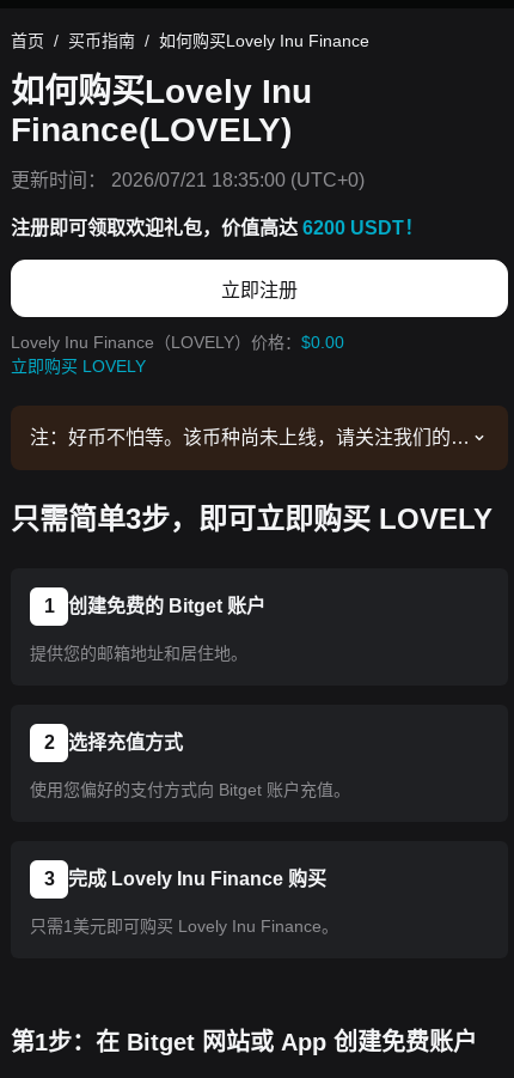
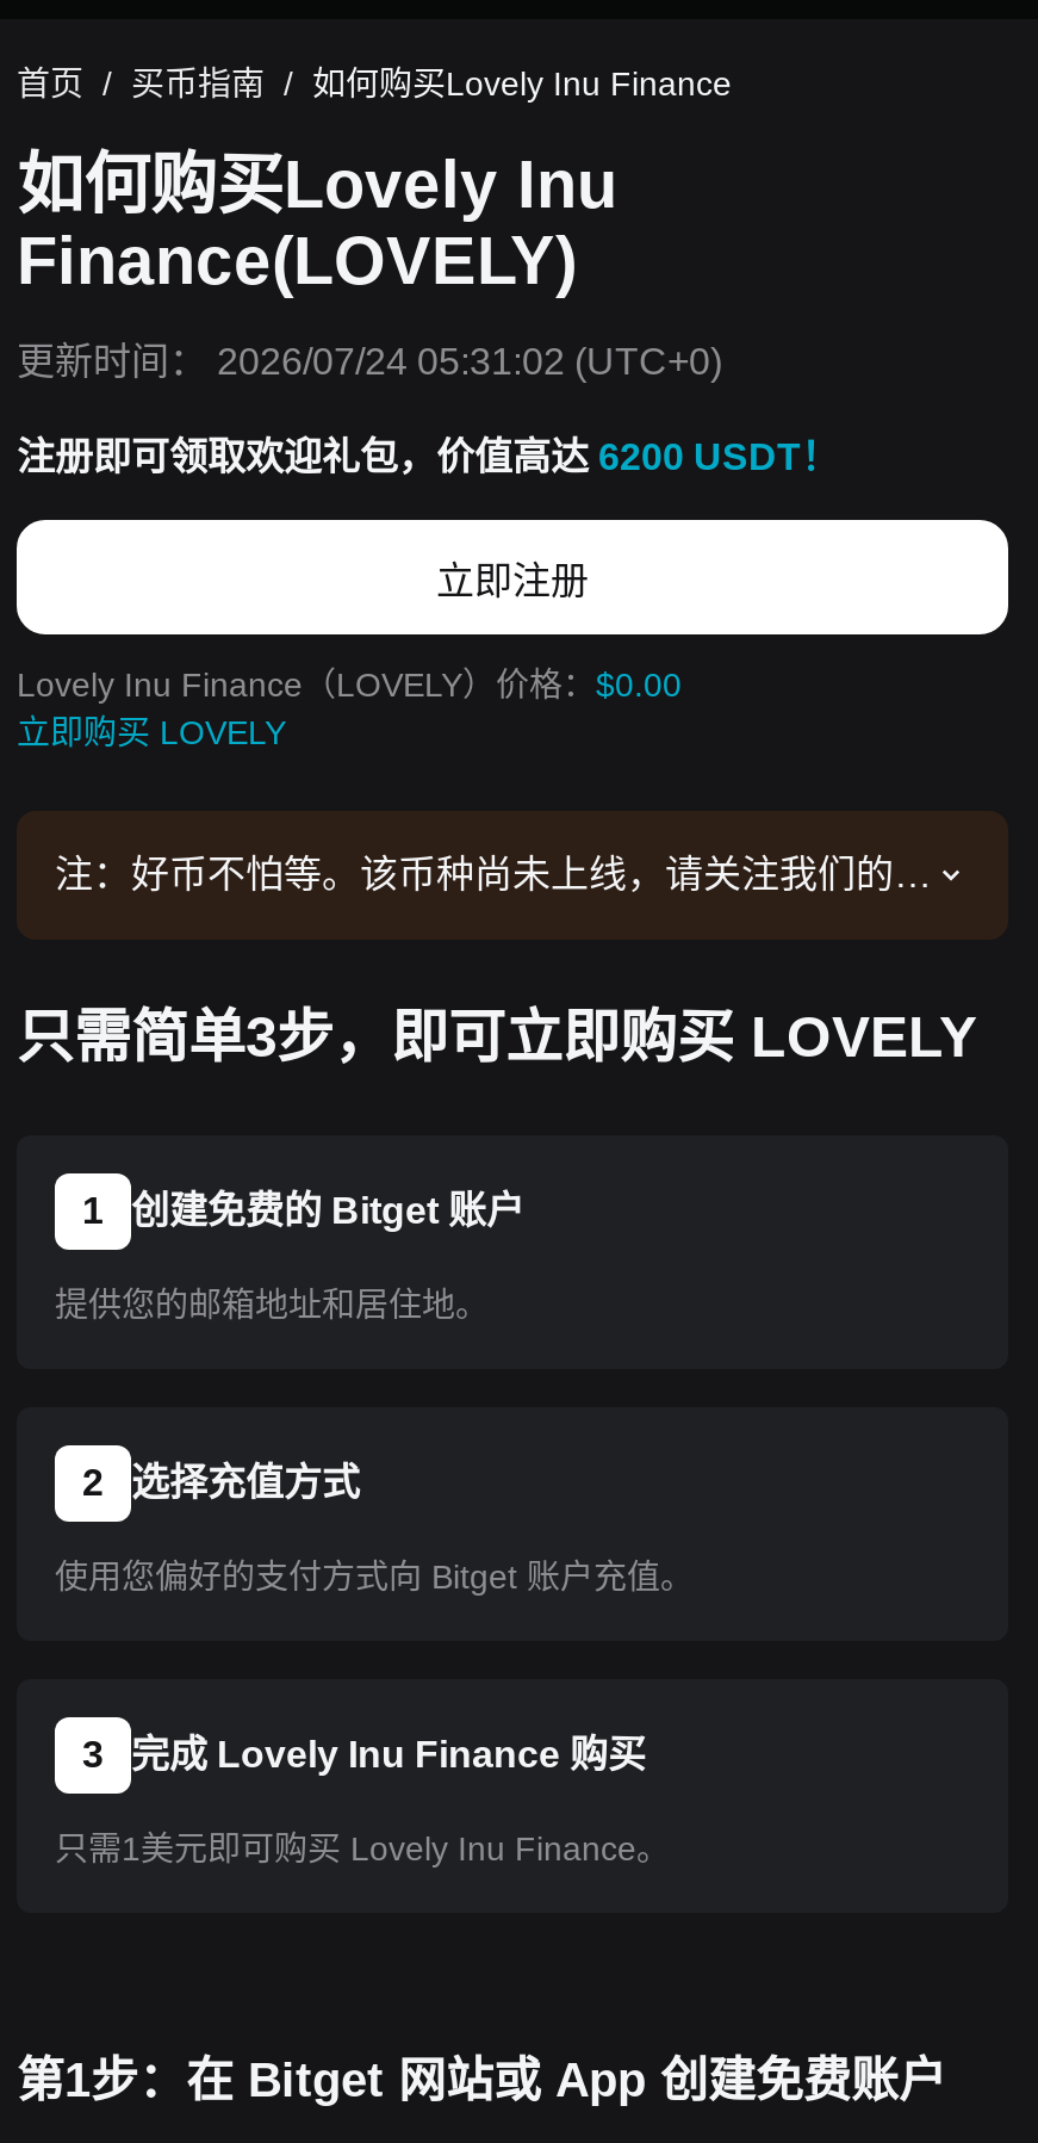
[11,170,365,190] 更新时间： 2026/07/21 18:35:00 (UTC+0) -> [17,341,722,382] 更新时间： 2026/07/24 05:31:02 (UTC+0)

